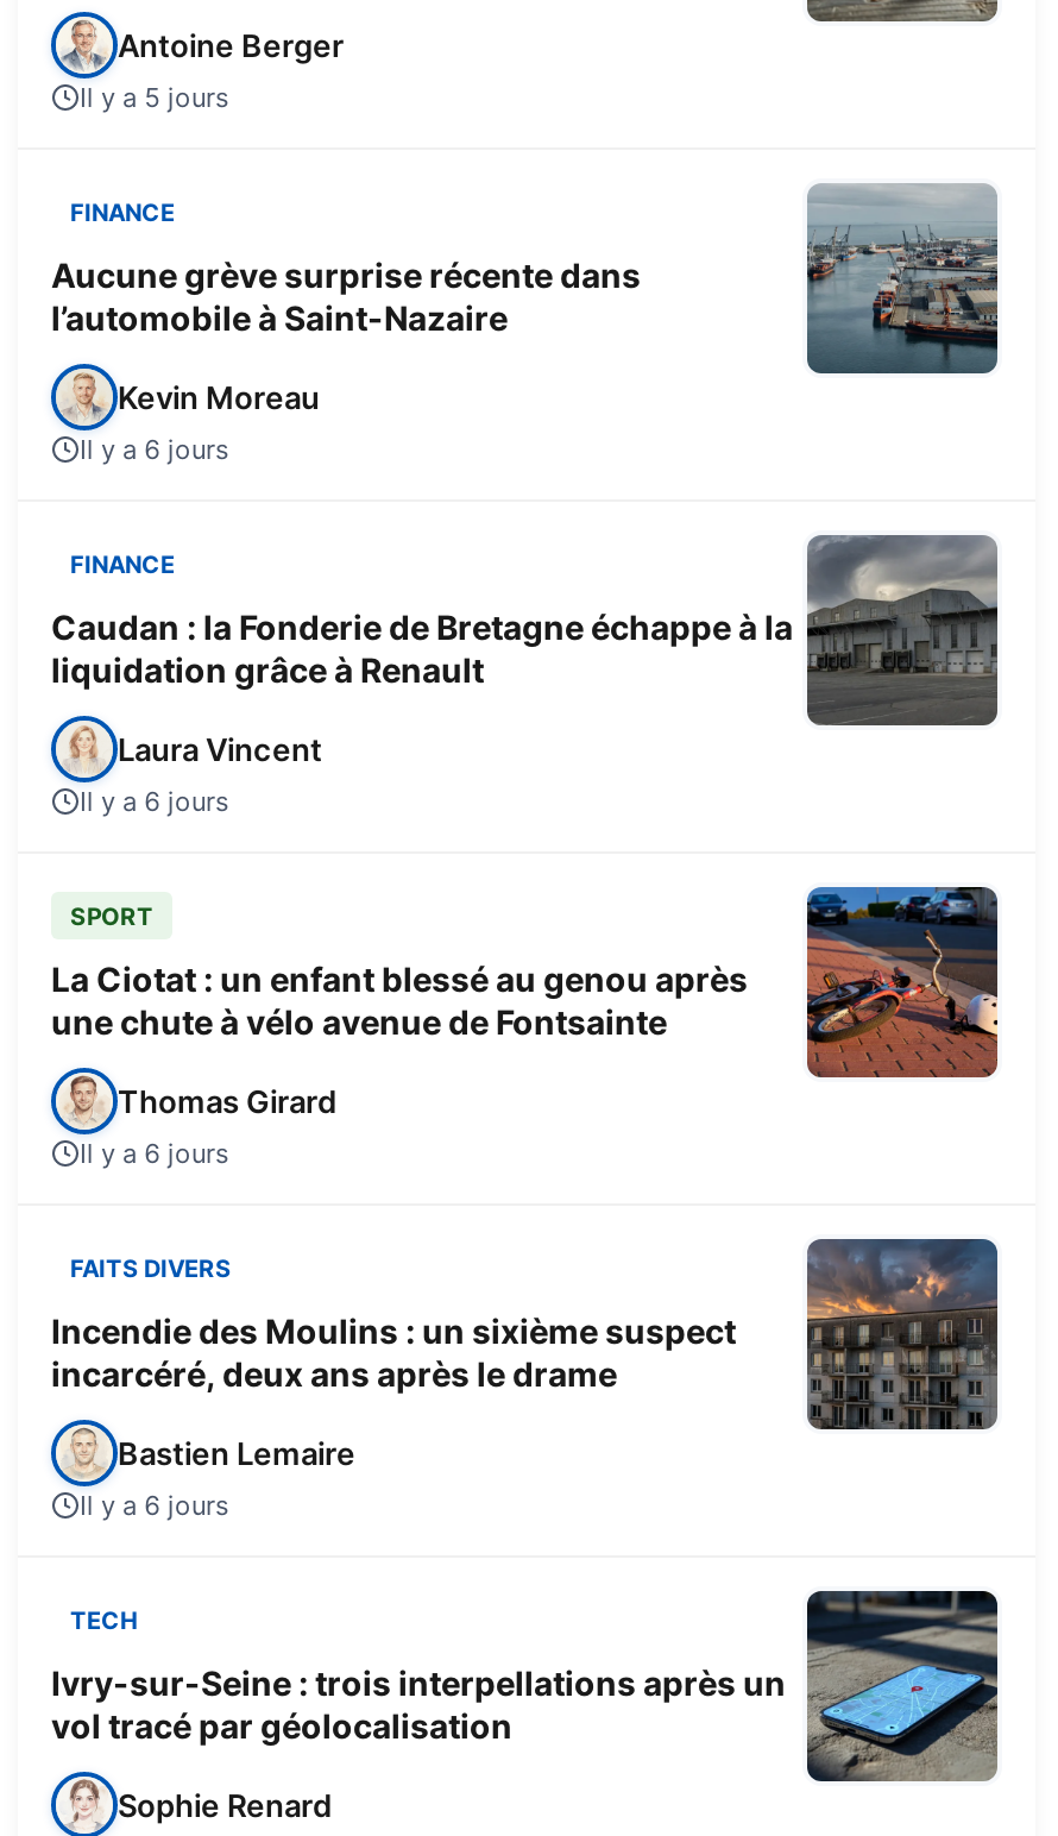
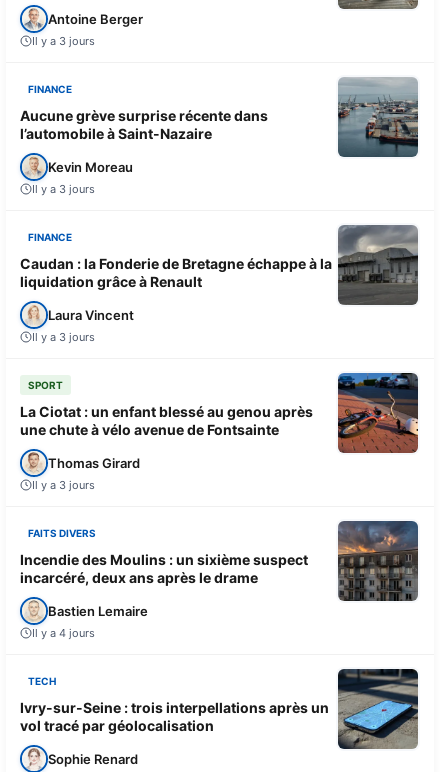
[80,80,229,113] Il y a 5 jours -> [32,34,95,48] Il y a 3 jours
[80,432,229,465] Il y a 6 jours -> [32,182,95,196] Il y a 3 jours
[80,784,229,817] Il y a 6 jours -> [32,330,95,344] Il y a 3 jours
[80,1136,229,1169] Il y a 6 jours -> [32,478,95,492] Il y a 3 jours
[80,1488,229,1521] Il y a 6 jours -> [32,626,95,640] Il y a 4 jours

